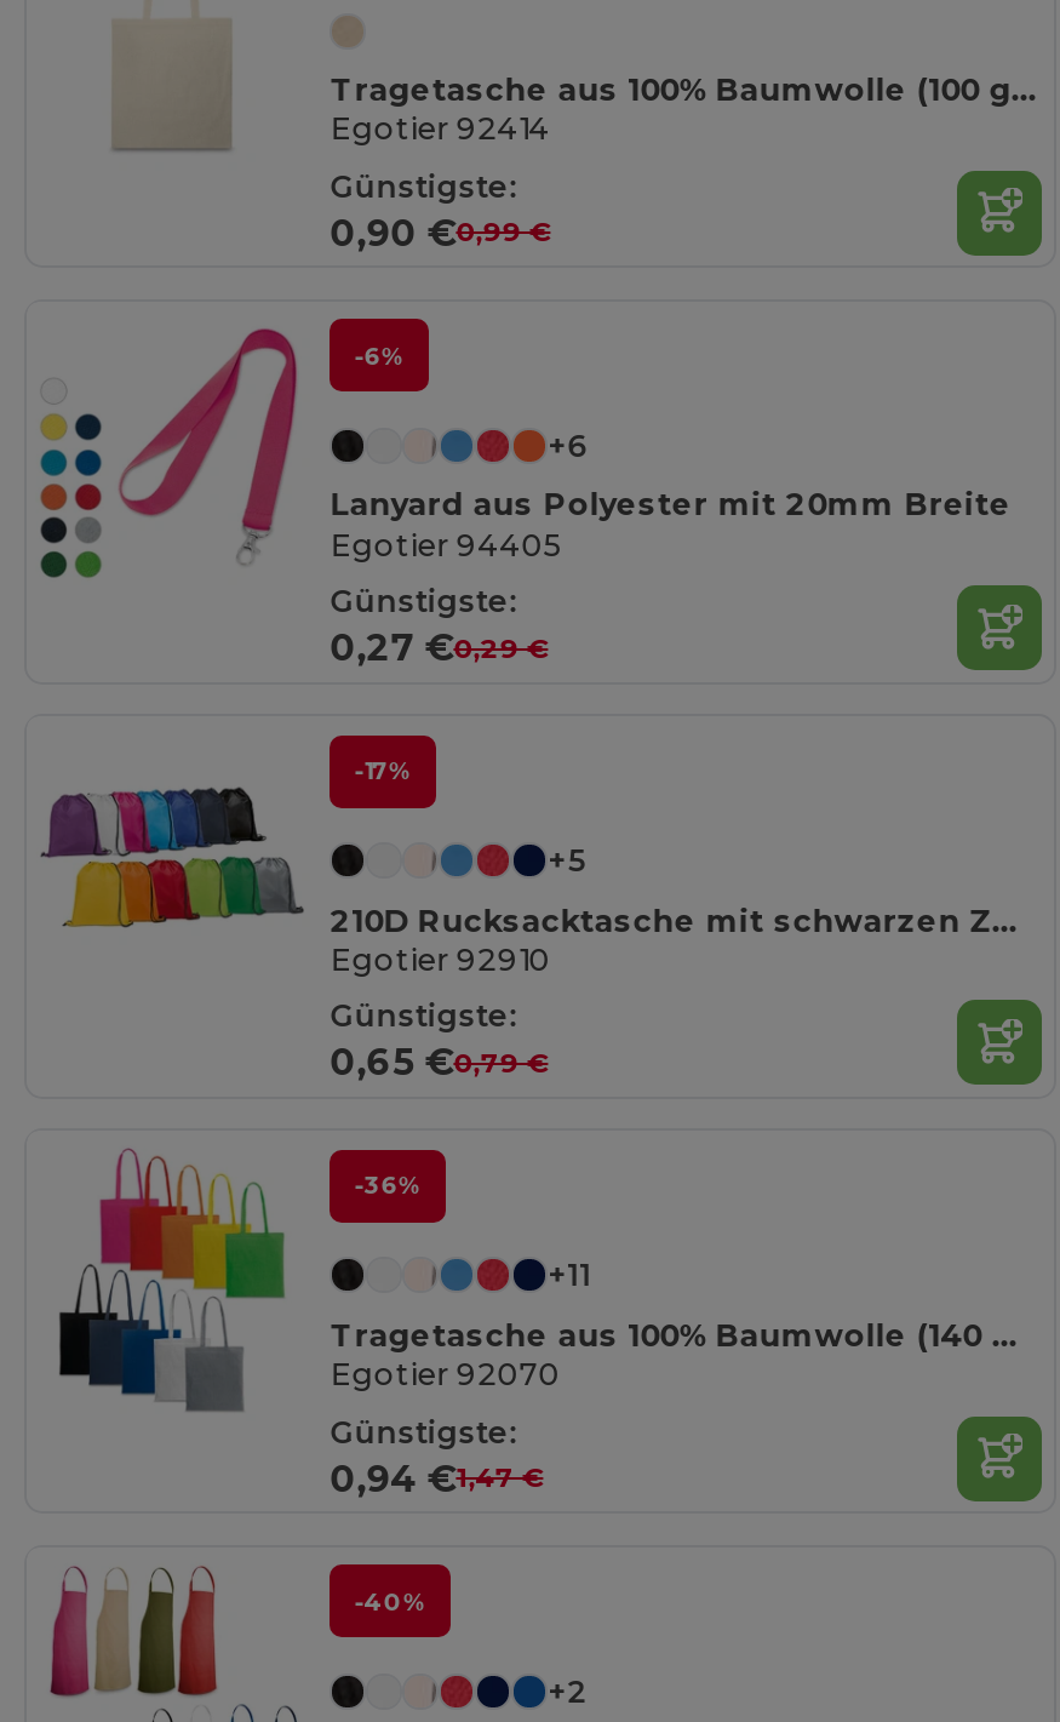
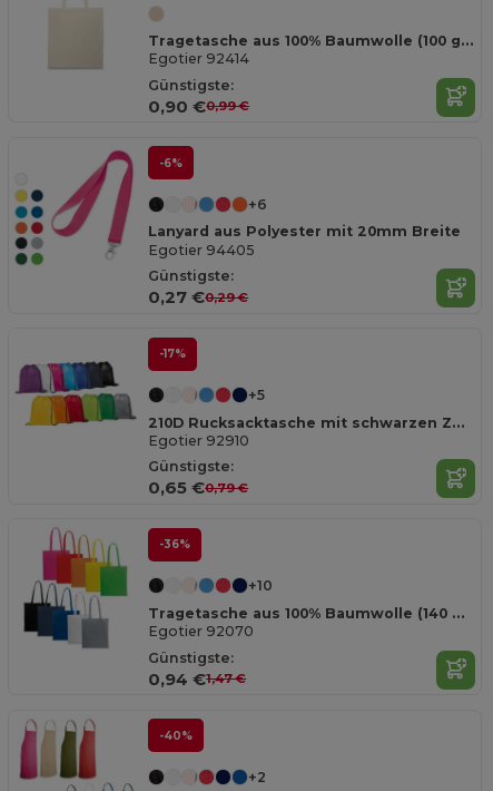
[548,1257,592,1294] +11 -> [248,577,273,594] +10

